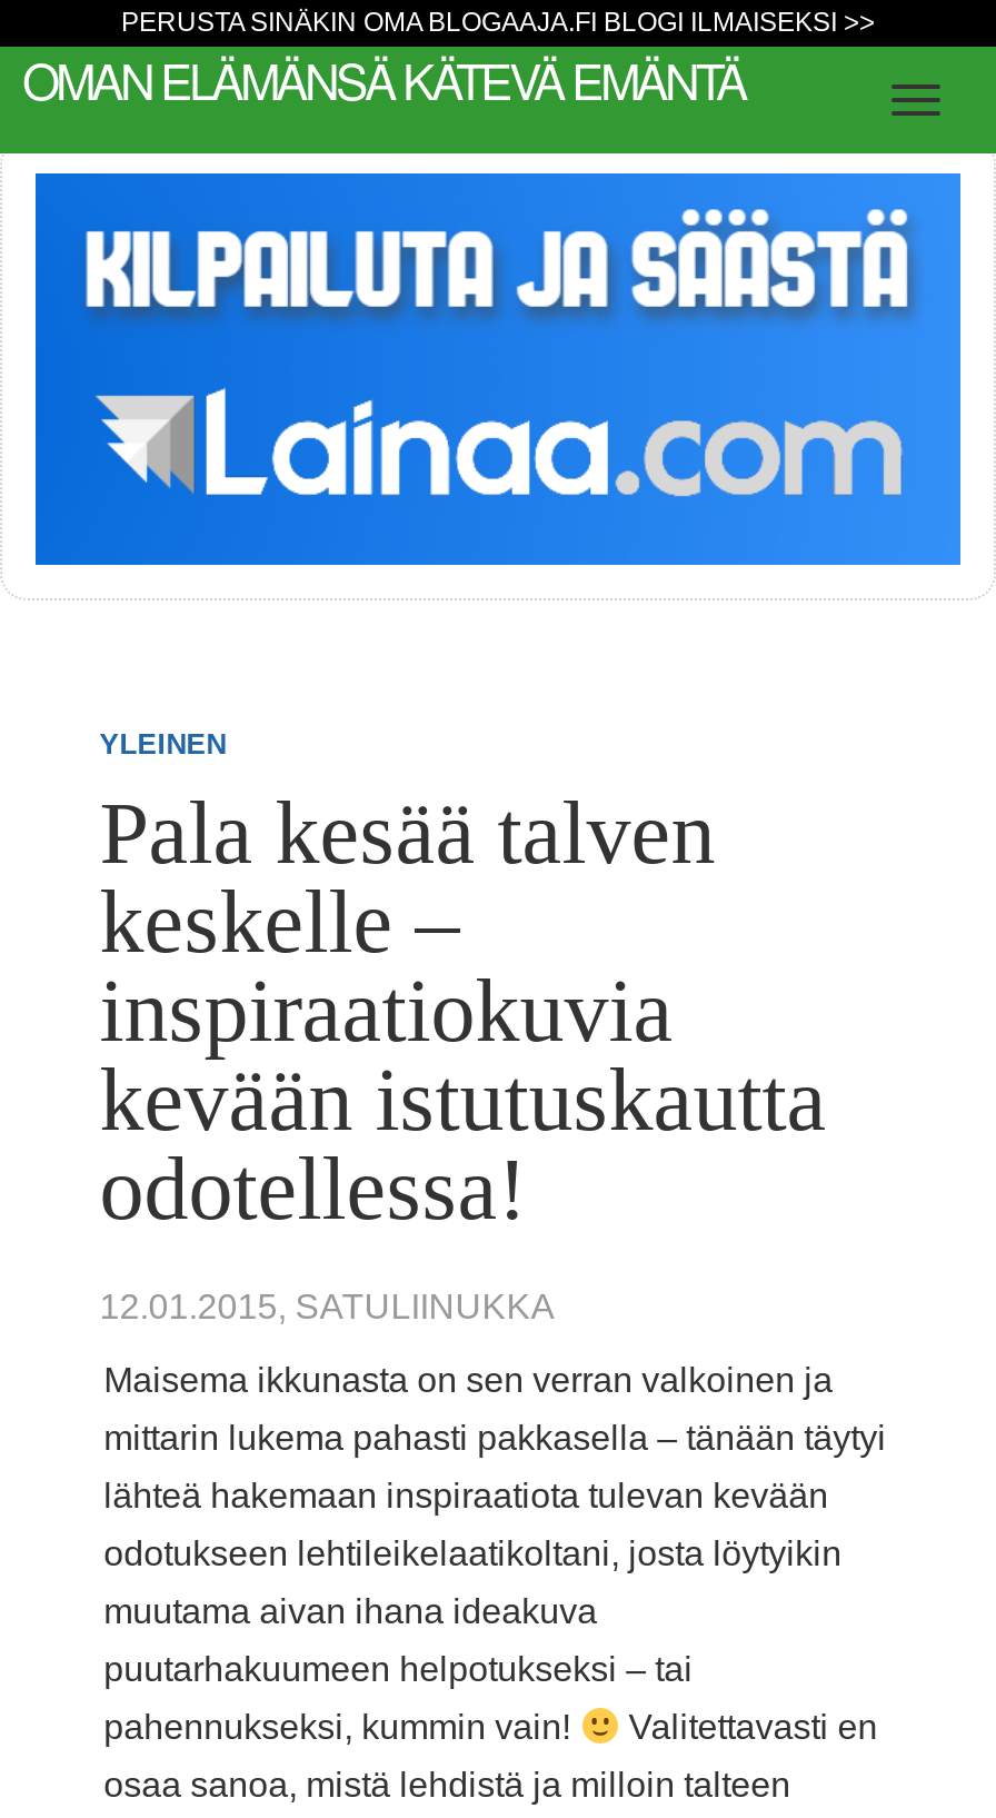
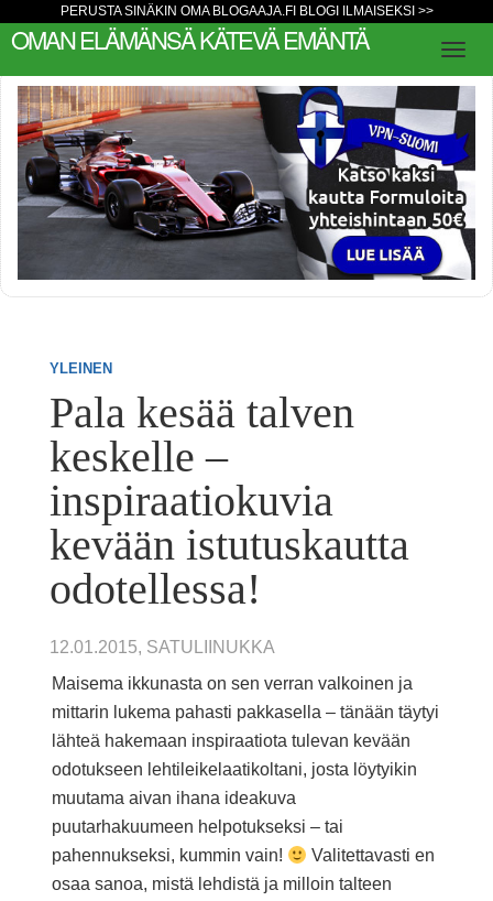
[33,171,963,567] [image] -> [17,85,476,281] [image]

